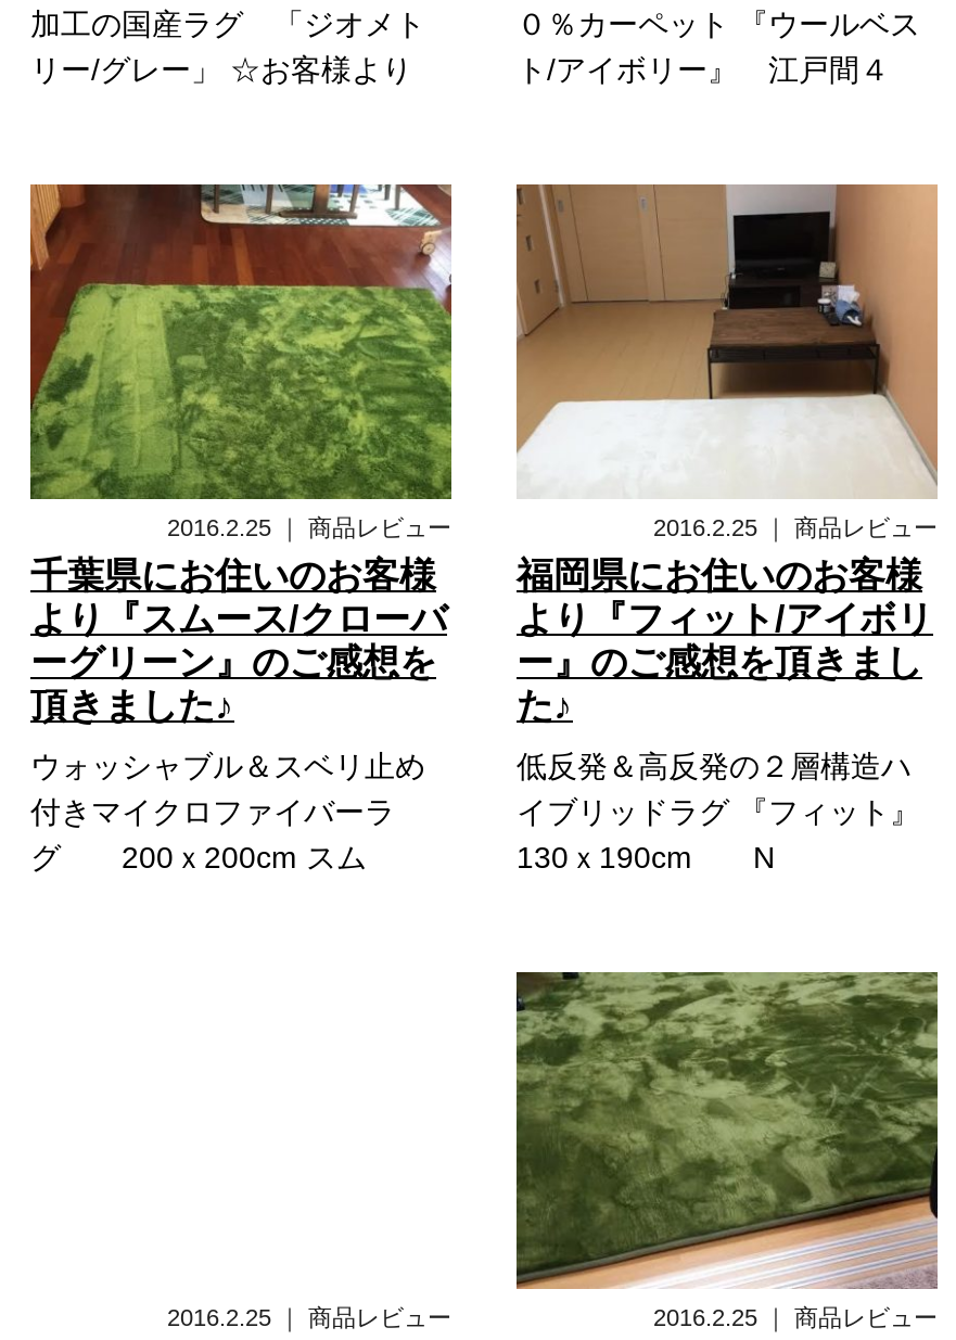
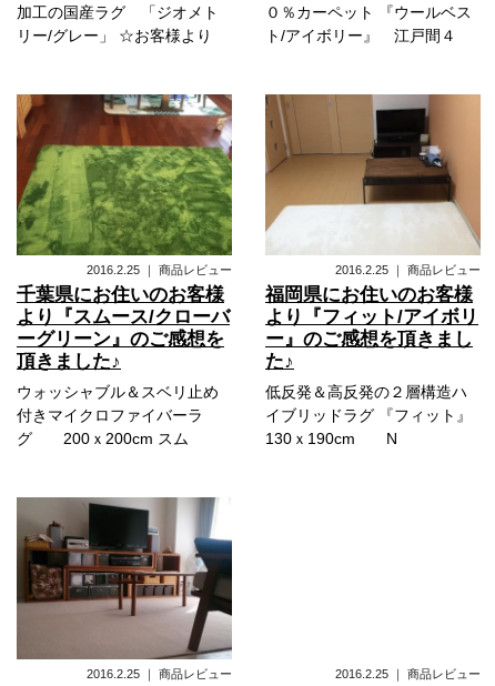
none -> [16,496,233,660] [image]
[514,970,940,1291] [image] -> none

